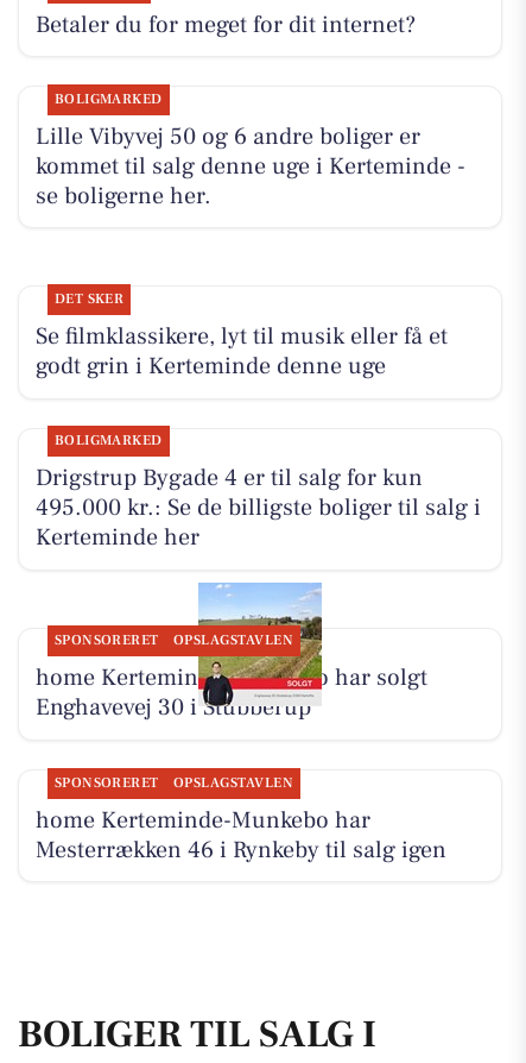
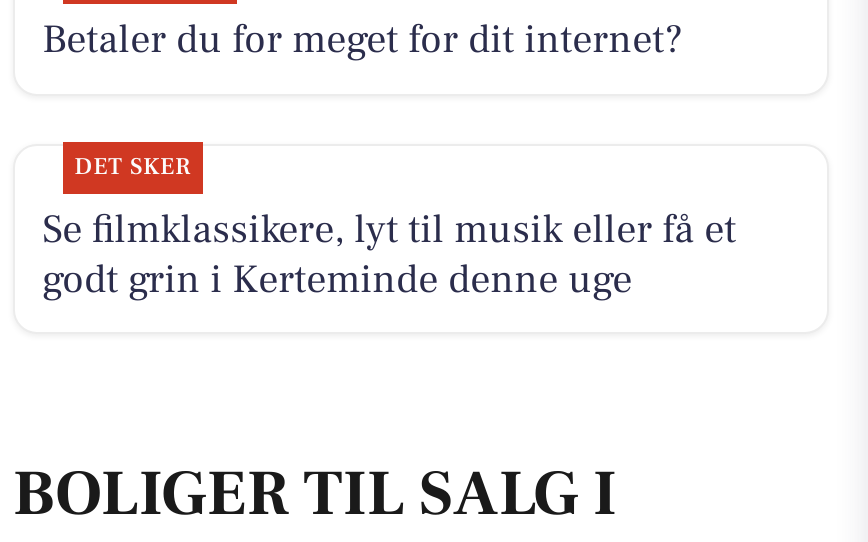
[35,90,465,211] BOLIGMARKED | Lille Vibyvej 50 og 6 andre boliger er | kommet til salg denne uge i Kerteminde - | se boligerne her. -> none
[35,432,480,553] BOLIGMARKED | Drigstrup Bygade 4 er til salg for kun | 495.000 kr.: Se de billigste boliger til salg i | Kerteminde her -> none
[35,581,446,865] [image] | SPONSORERET | OPSLAGSTAVLEN | home Kerteminde-Munkebo har solgt | Enghavevej 30 i Stubberup | SPONSORERET | OPSLAGSTAVLEN | home Kerteminde-Munkebo har | Mesterrækken 46 i Rynkeby til salg igen -> none

